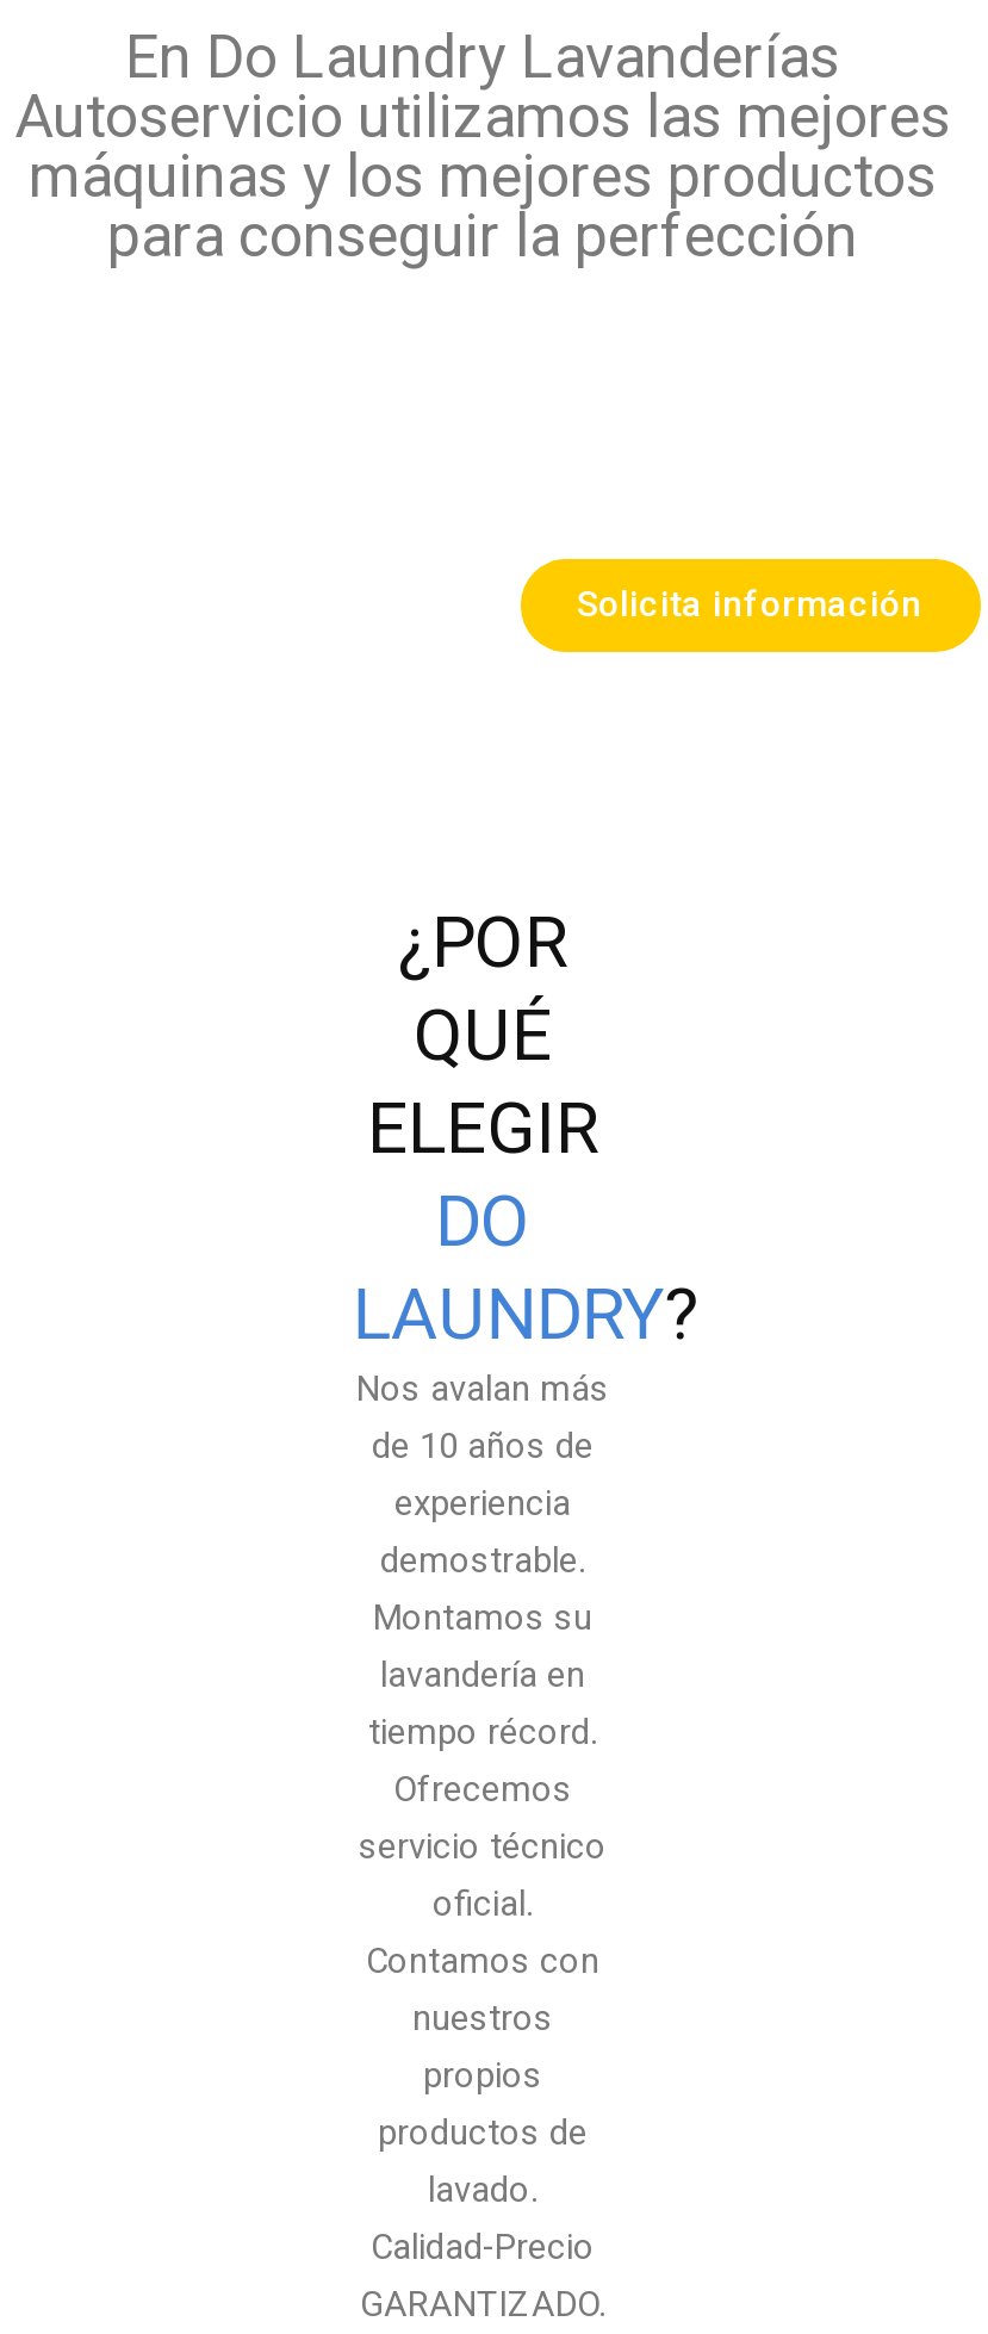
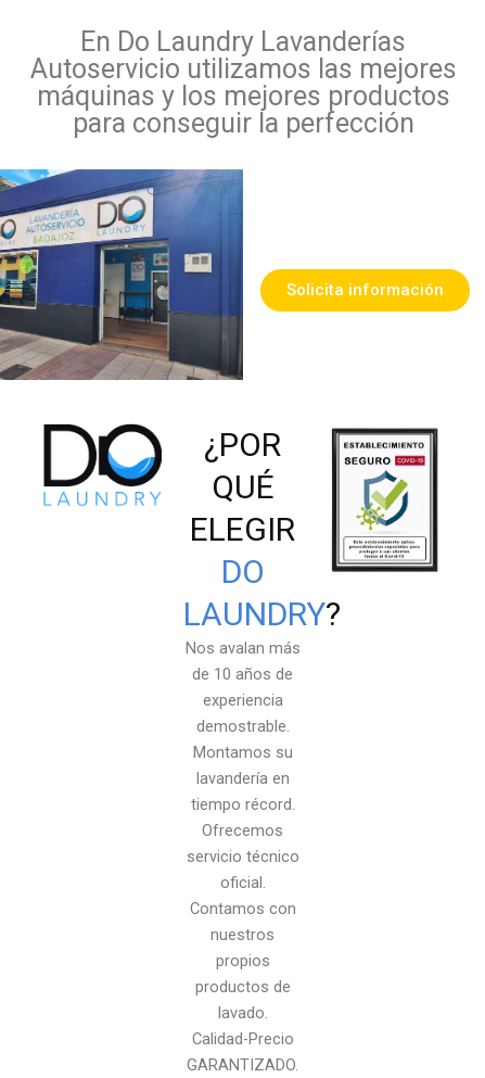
none -> [3,168,244,381] [image]
none -> [42,423,163,507] [image]
none -> [331,427,439,573] [image]

